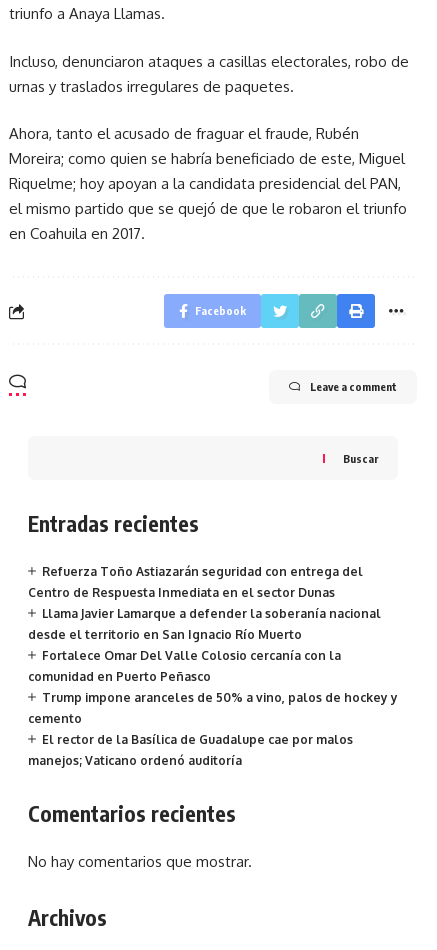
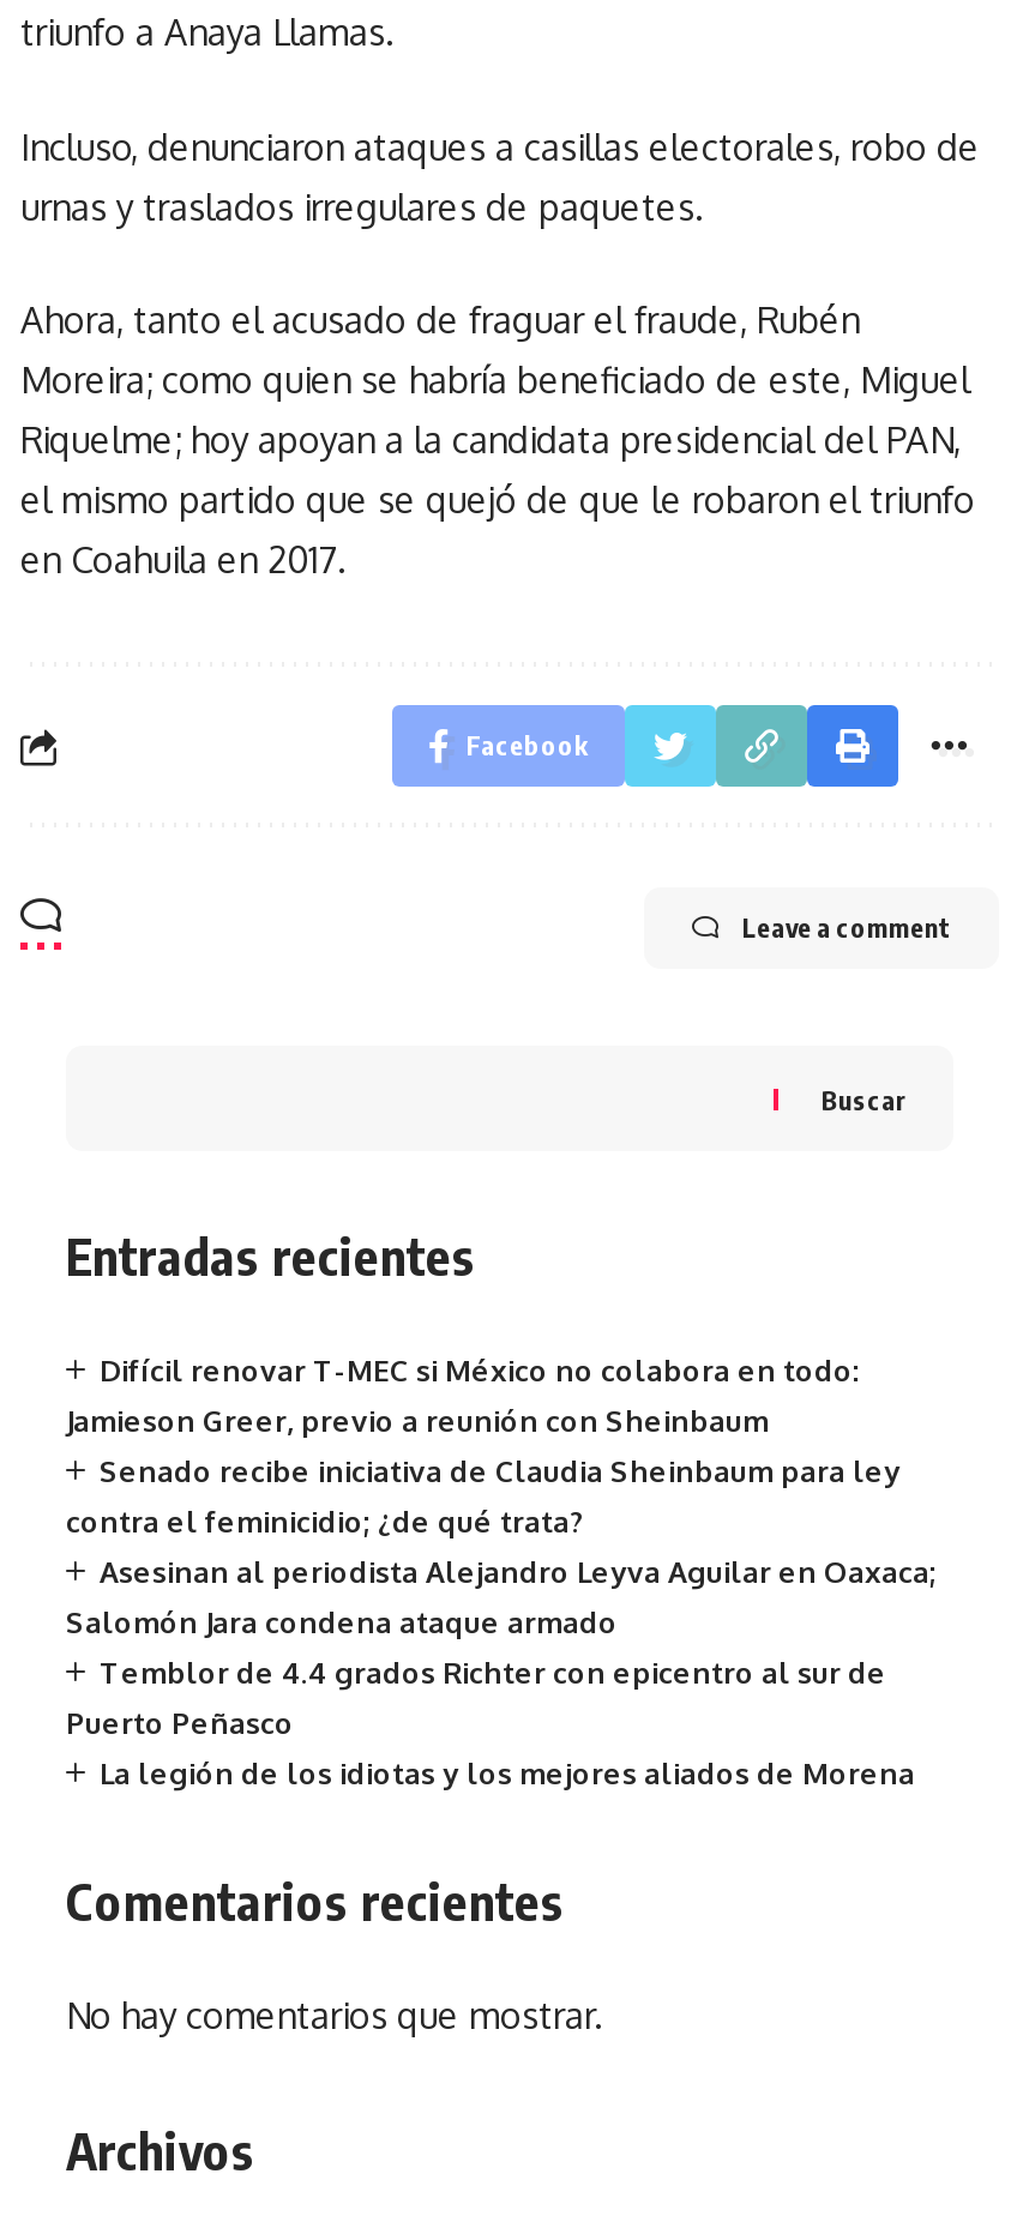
[28,564,398,768] Refuerza Toño Astiazarán seguridad con entrega del | Centro de Respuesta Inmediata en el sector Dunas | Llama Javier Lamarque a defender la soberanía nacional | desde el territorio en San Ignacio Río Muerto | Fortalece Omar Del Valle Colosio cercanía con la | comunidad en Puerto Peñasco | Trump impone aranceles de 50% a vino, palos de hockey y | cemento | El rector de la Basílica de Guadalupe cae por malos | manejos; Vaticano ordenó auditoría -> [66,1353,937,1792] Difícil renovar T-MEC si México no colabora en todo: | Jamieson Greer, previo a reunión con Sheinbaum | Senado recibe iniciativa de Claudia Sheinbaum para ley | contra el feminicidio; ¿de qué trata? | Asesinan al periodista Alejandro Leyva Aguilar en Oaxaca; | Salomón Jara condena ataque armado | Temblor de 4.4 grados Richter con epicentro al sur de | Puerto Peñasco | La legión de los idiotas y los mejores aliados de Morena

